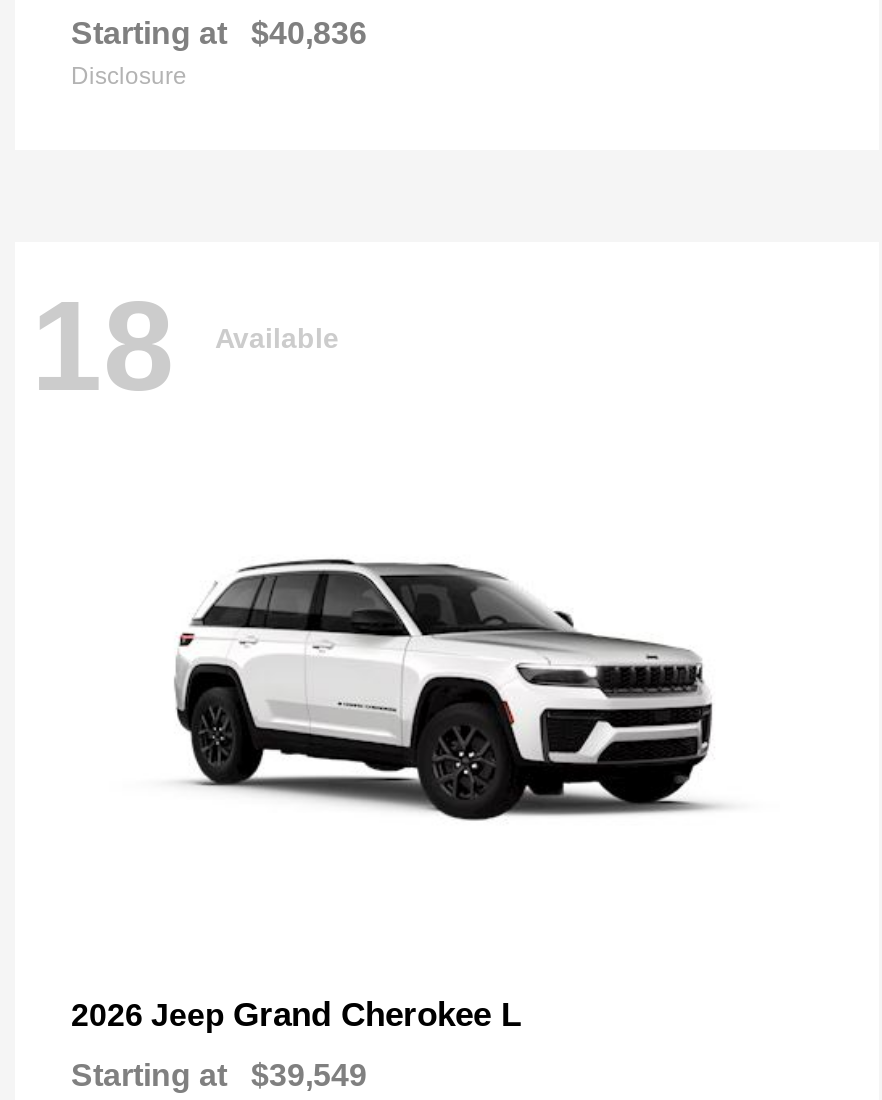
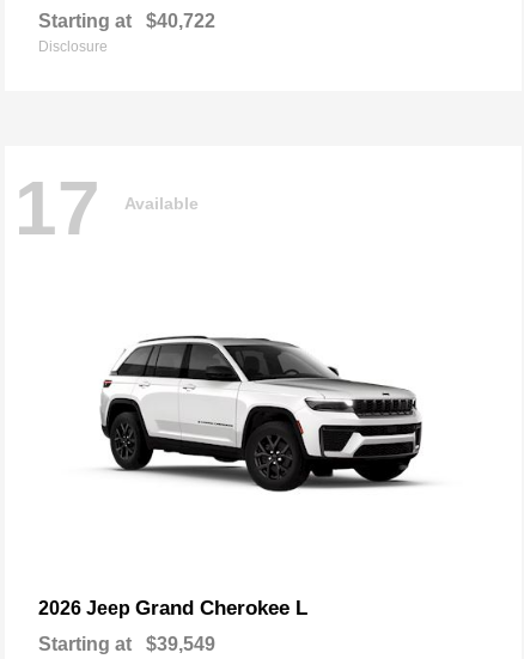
[71,16,367,50] Starting at $40,836 -> [38,11,215,31] Starting at $40,722
[31,275,339,419] 18 Available -> [14,165,199,252] 17 Available

